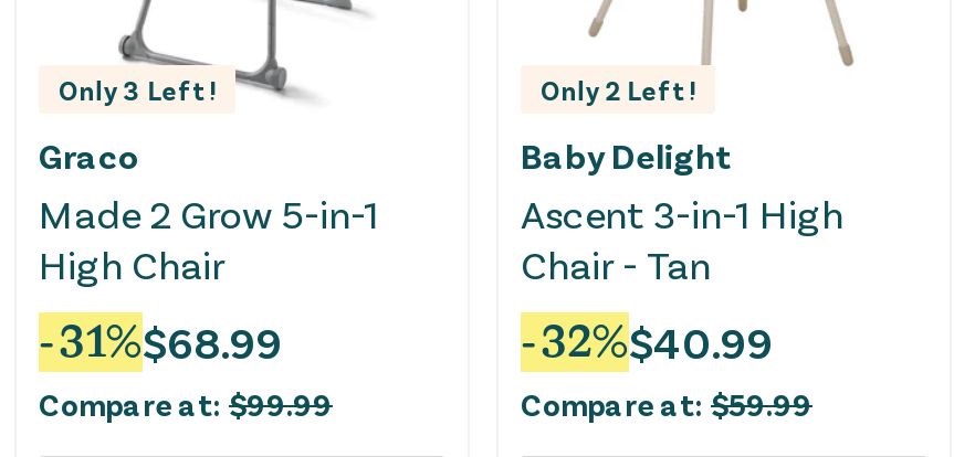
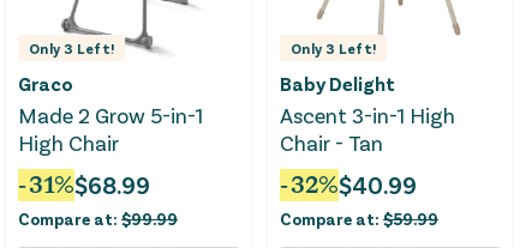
[541,74,696,105] Only 2 Left! -> [291,40,376,57] Only 3 Left!

